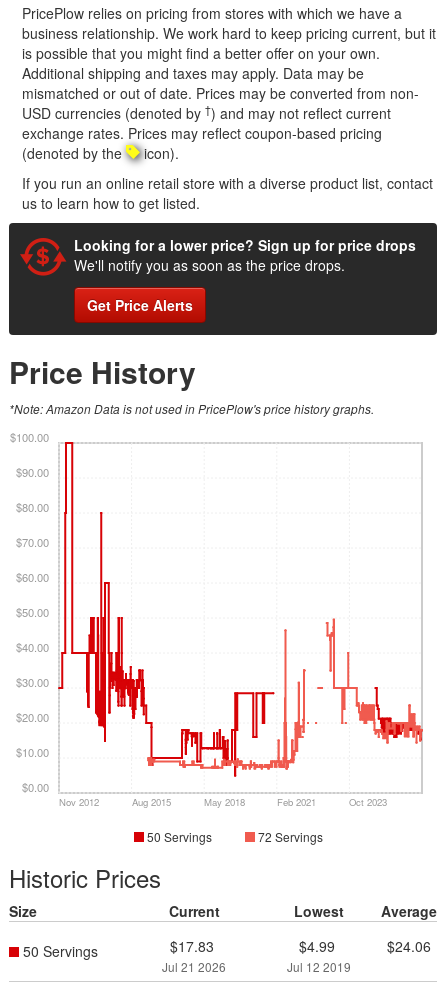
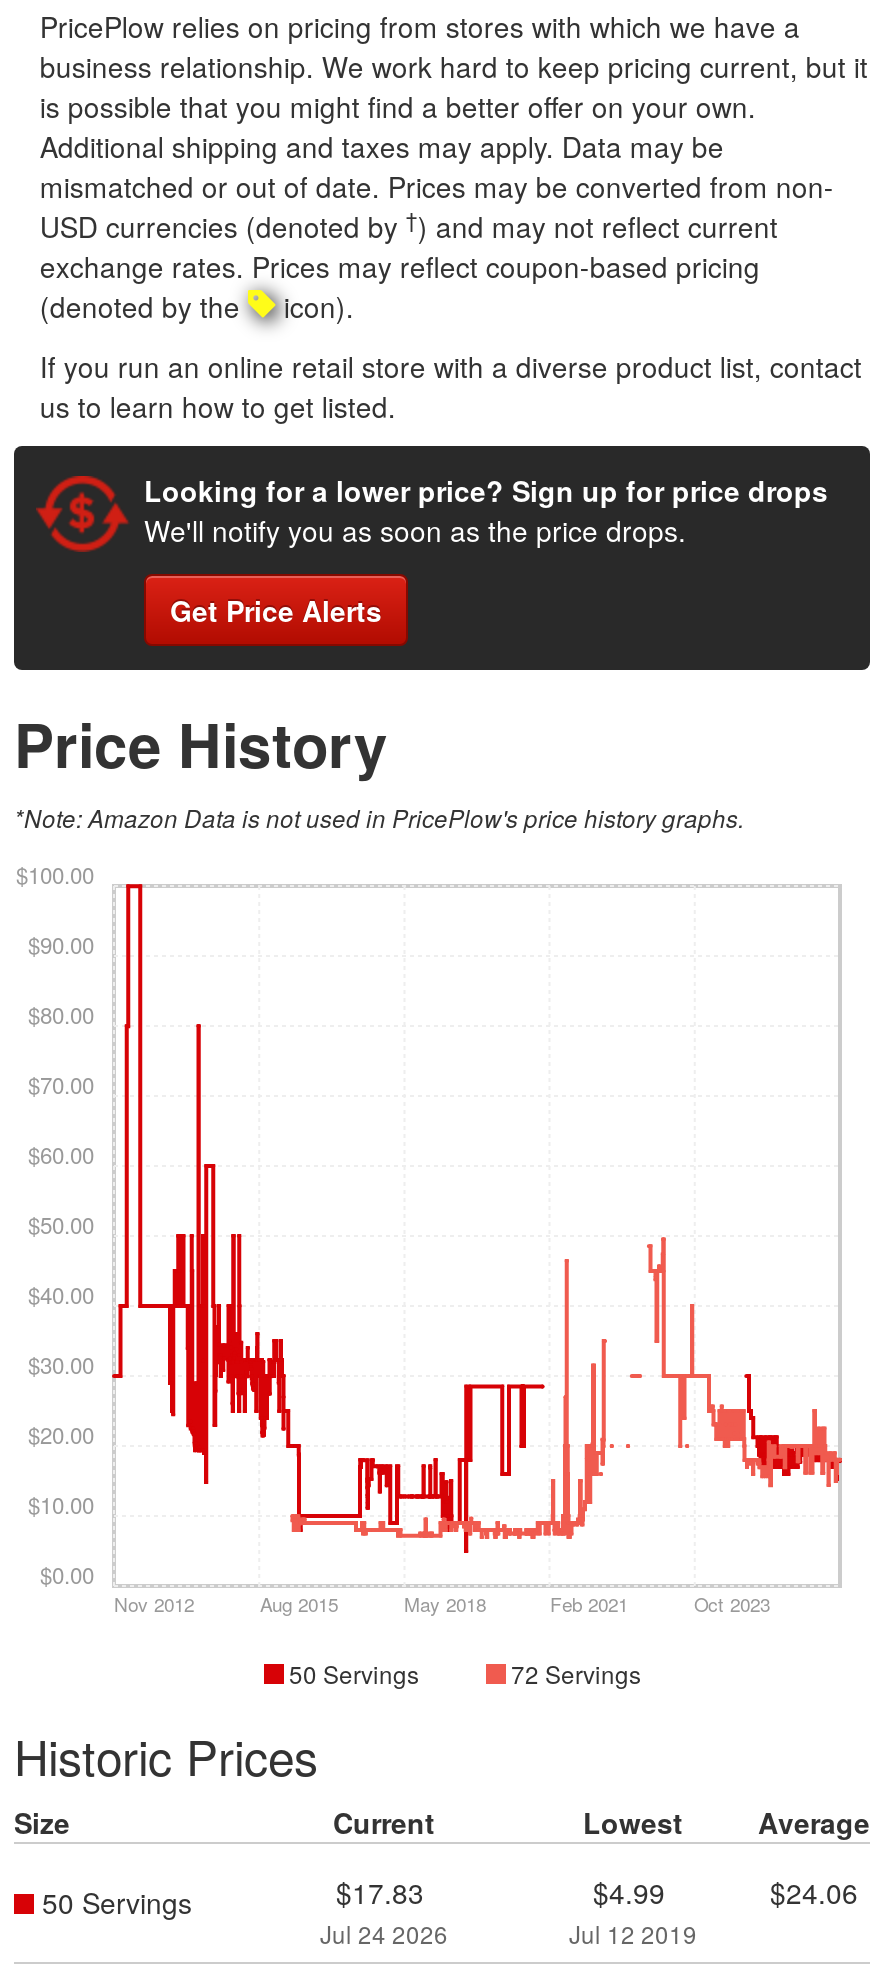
[162,958,226,975] Jul 21 2026 -> [320,1917,448,1951] Jul 24 2026

